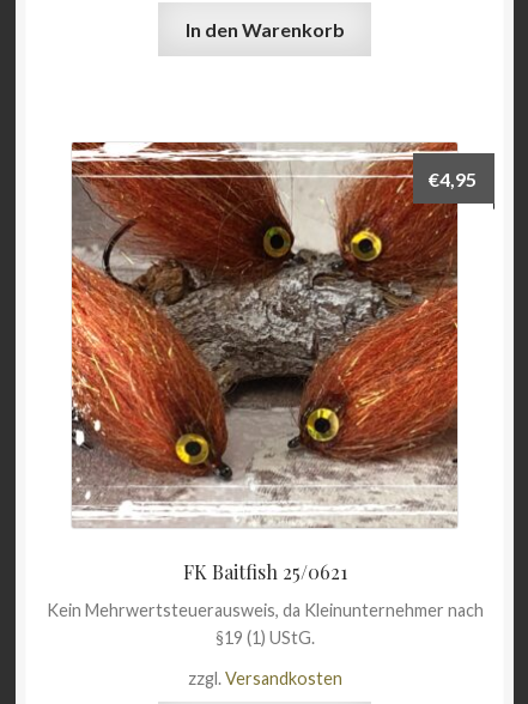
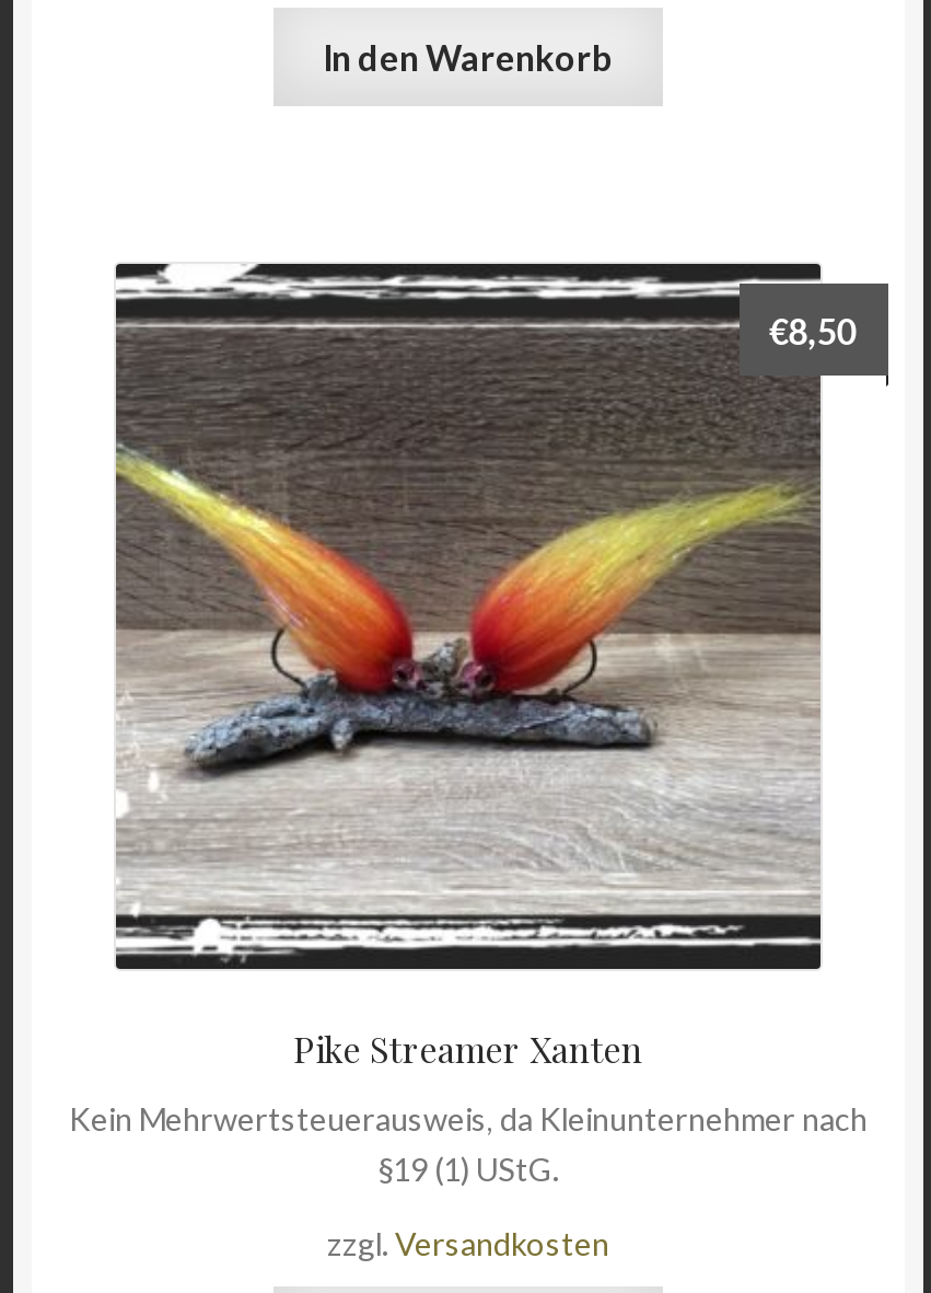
[71,141,477,529] [image] | €4,95 -> [114,262,856,971] [image] | €8,50
[183,559,347,584] FK Baitfish 25/0621 -> [293,1026,643,1072] Pike Streamer Xanten

